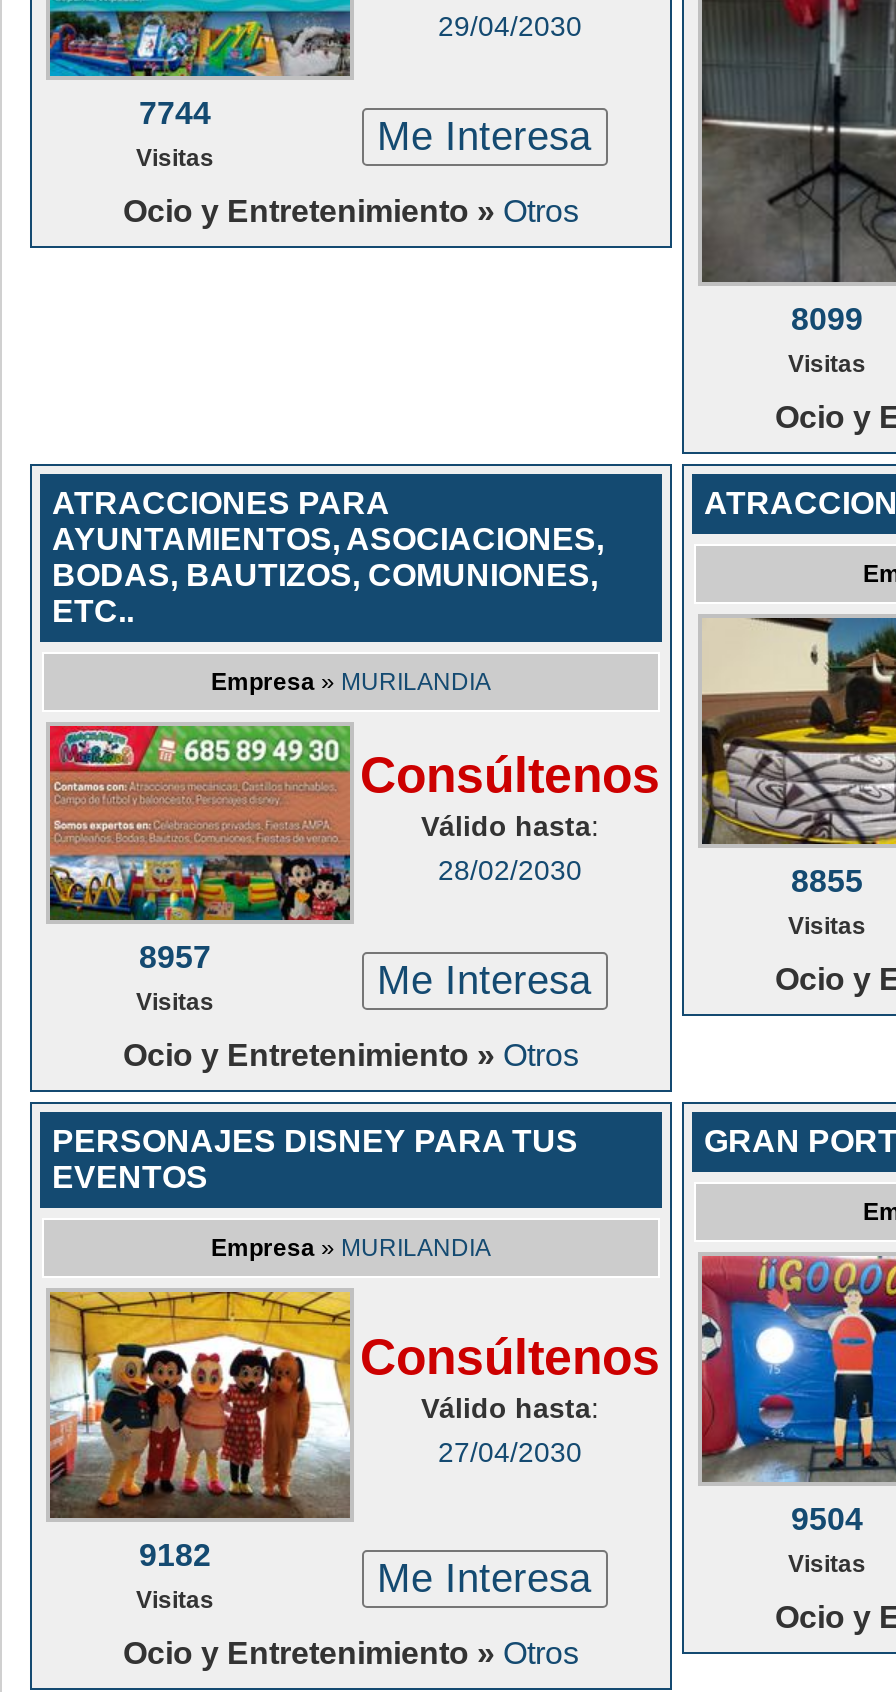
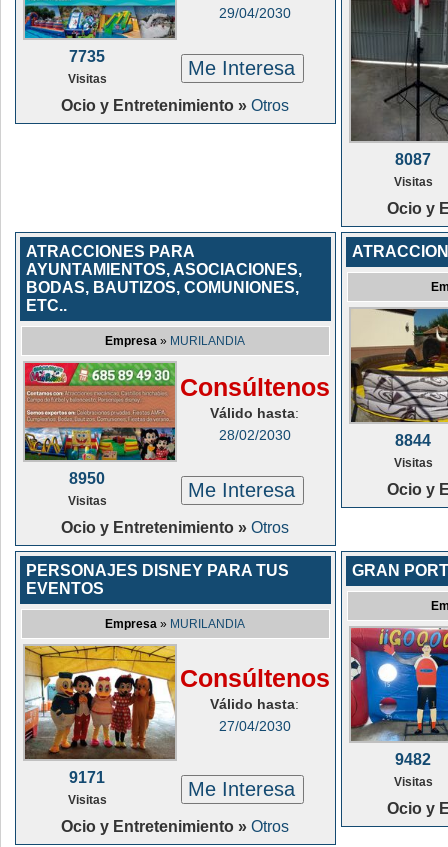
[139,96,211,130] 7744 -> [69,48,105,65] 7735
[791,302,863,336] 8099 -> [395,151,431,168] 8087
[791,864,863,898] 8855 -> [395,432,431,449] 8844
[139,940,211,974] 8957 -> [69,470,105,487] 8950
[791,1502,863,1536] 9504 -> [395,751,431,768] 9482
[139,1538,211,1572] 9182 -> [69,769,105,786] 9171

